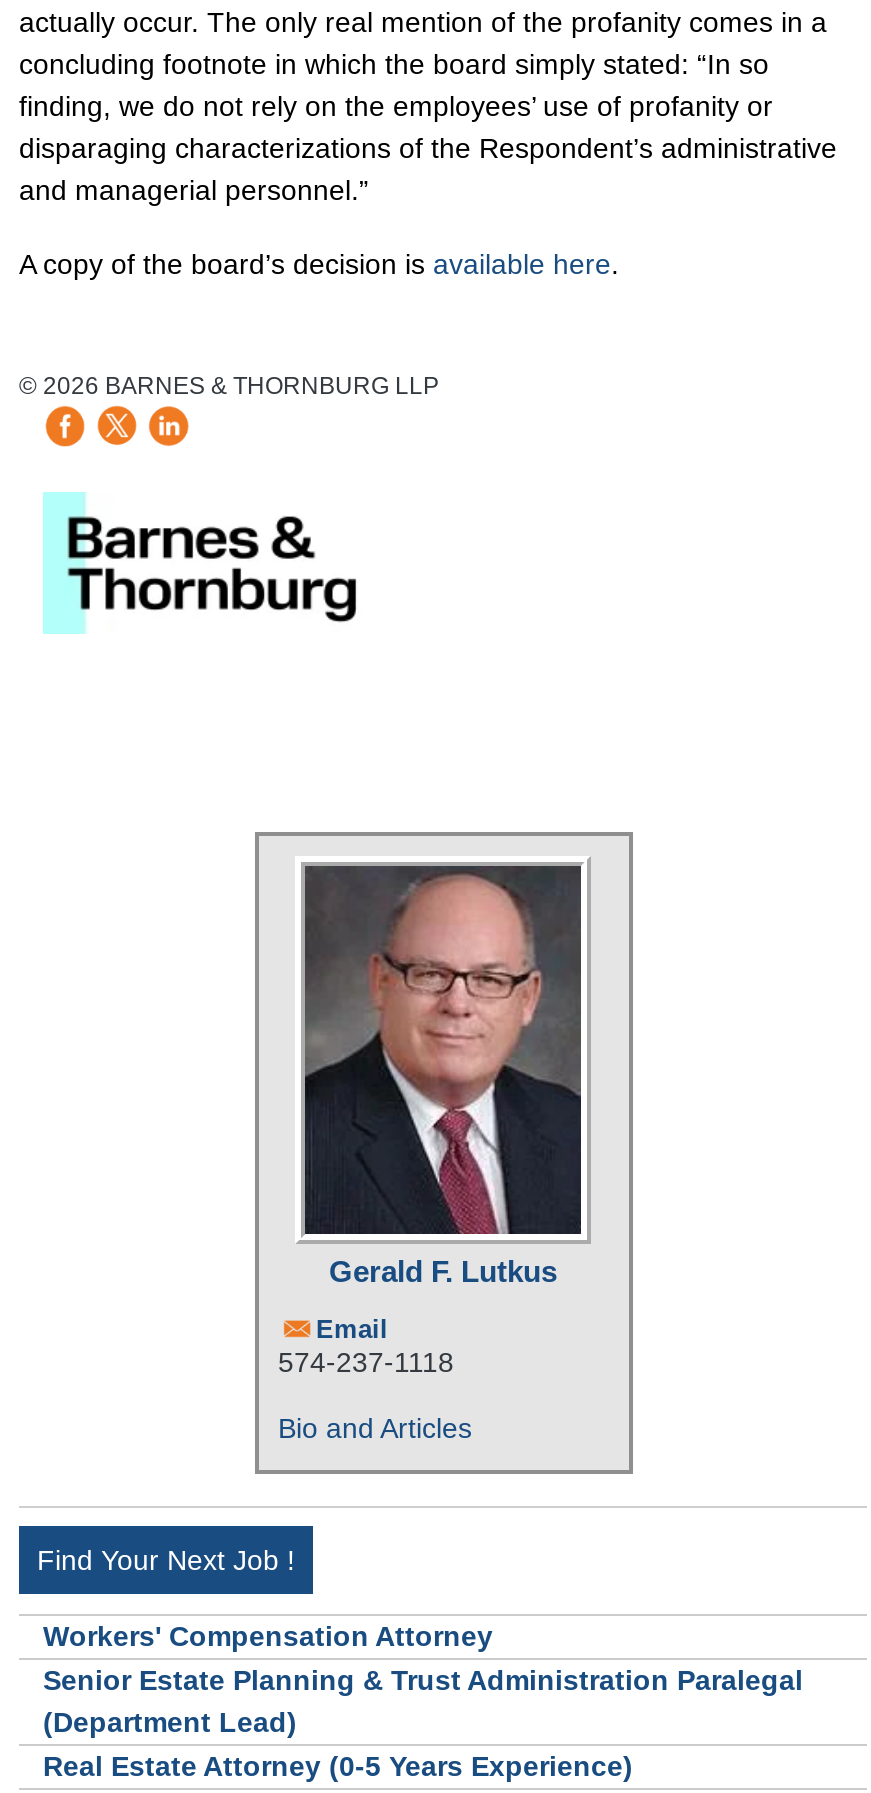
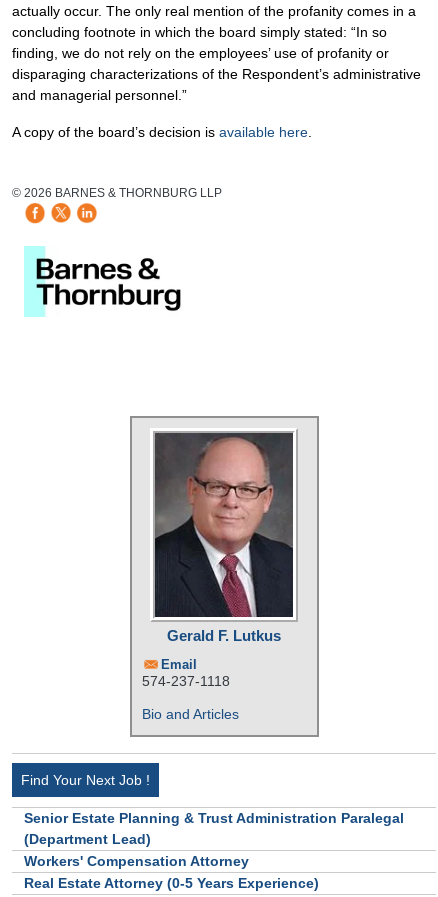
moved [43,1620,493,1652] -> [24,853,249,869]: Workers' Compensation Attorney
moved [43,1664,803,1738] -> [24,810,404,847]: Senior Estate Planning & Trust Administration Paralegal | (Department Lead)

